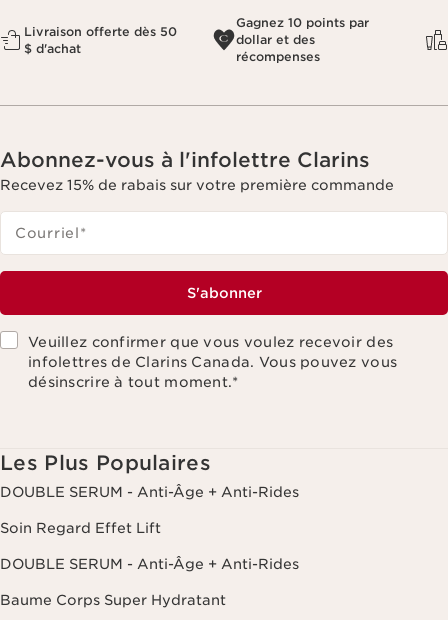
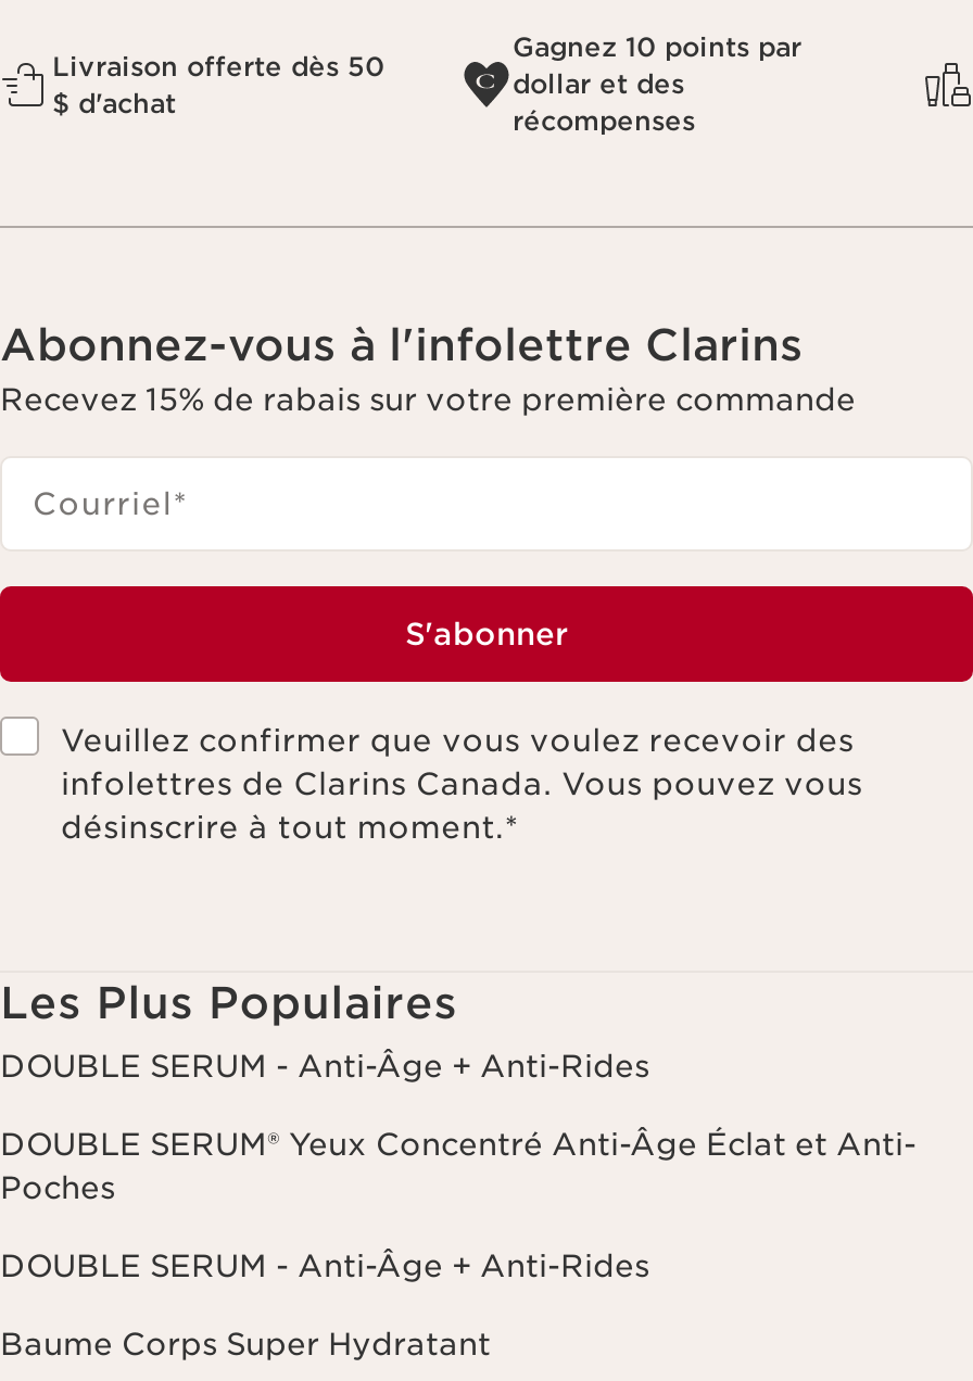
[0,520,161,536] Soin Regard Effet Lift -> [0,1127,917,1205] DOUBLE SERUM® Yeux Concentré Anti-Âge Éclat et Anti- | Poches

